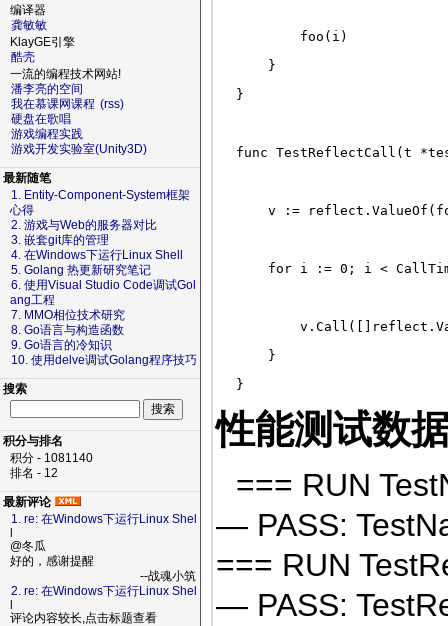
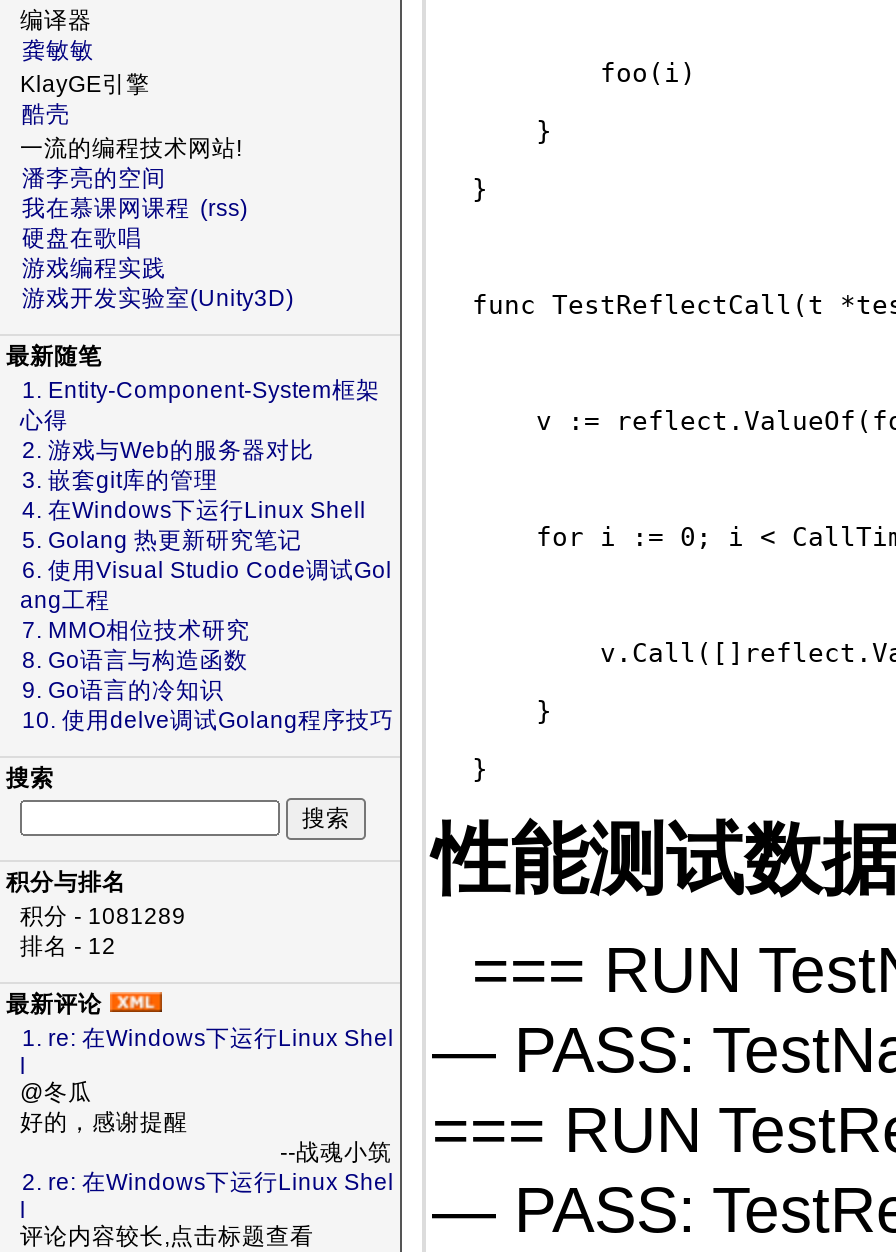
[10,452,93,464] 积分 - 1081140 -> [20,904,186,928] 积分 - 1081289

